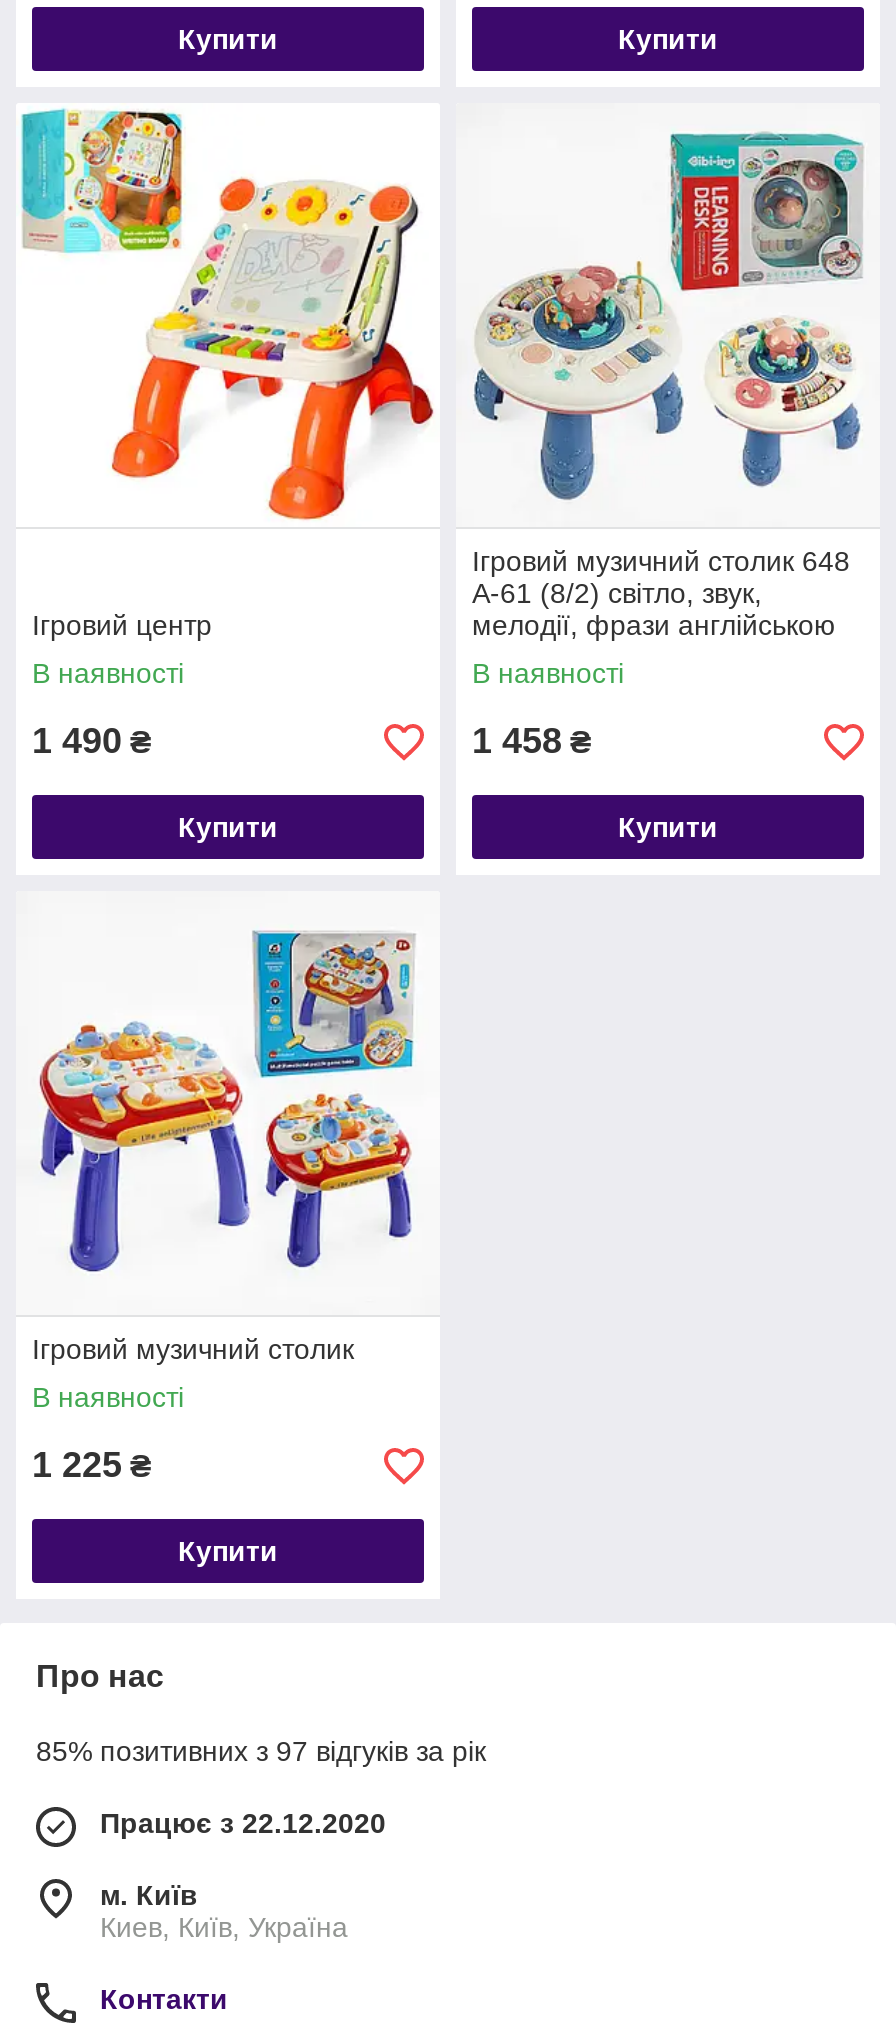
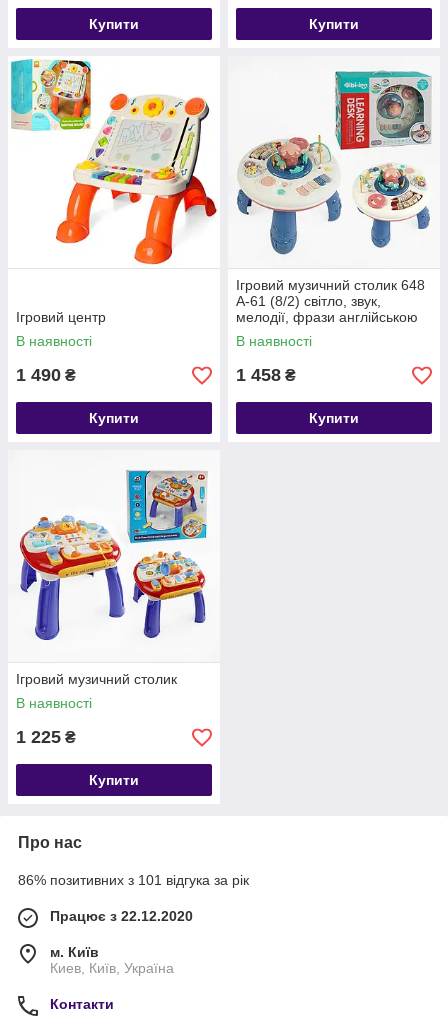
[36,1735,486,1767] 85% позитивних з 97 відгуків за рік -> [18,872,249,888] 86% позитивних з 101 відгука за рік

